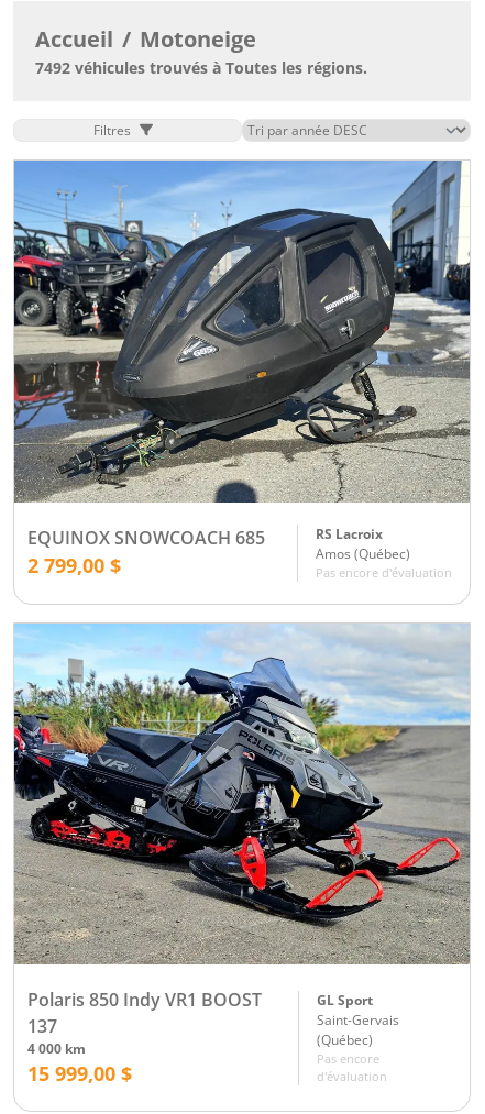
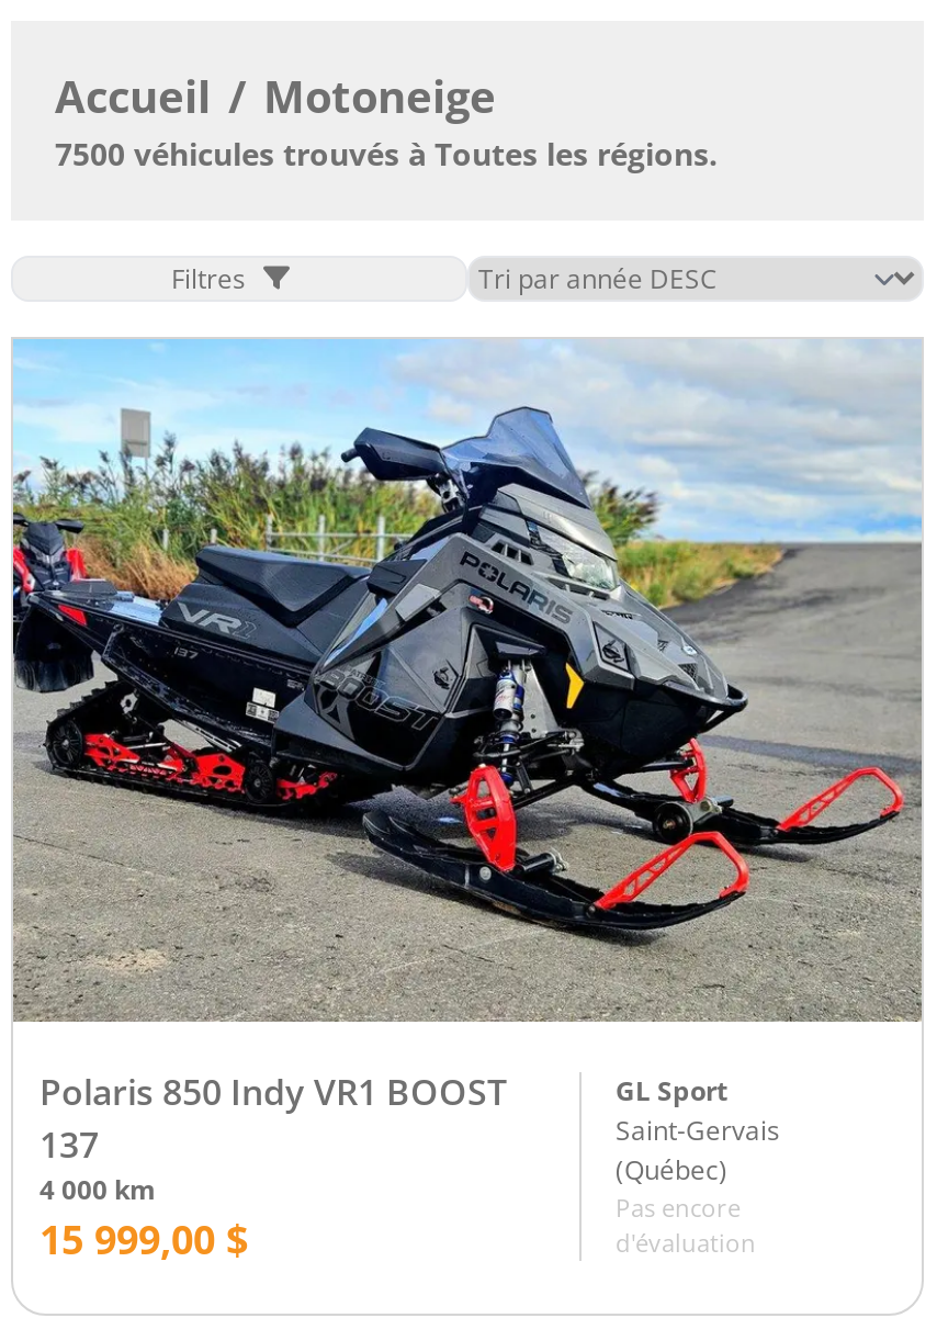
[35,57,367,78] 7492 véhicules trouvés à Toutes les régions. -> [55,133,718,174] 7500 véhicules trouvés à Toutes les régions.
[13,159,470,580] [image] | RS Lacroix | Amos (Québec) | Pas encore d'évaluation -> none
[27,526,265,578] EQUINOX SNOWCOACH 685 | 2 799,00 $ -> none

